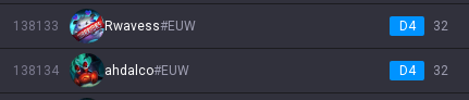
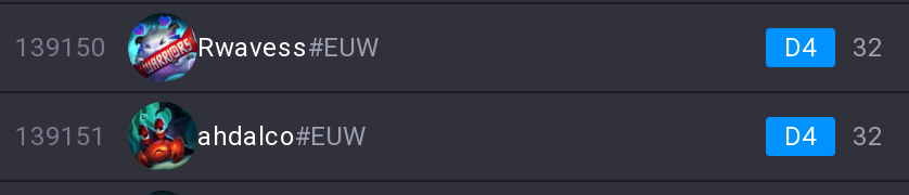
[13,18,59,34] 138133 -> [15,32,106,63] 139150
[13,63,59,78] 138134 -> [15,121,106,152] 139151

